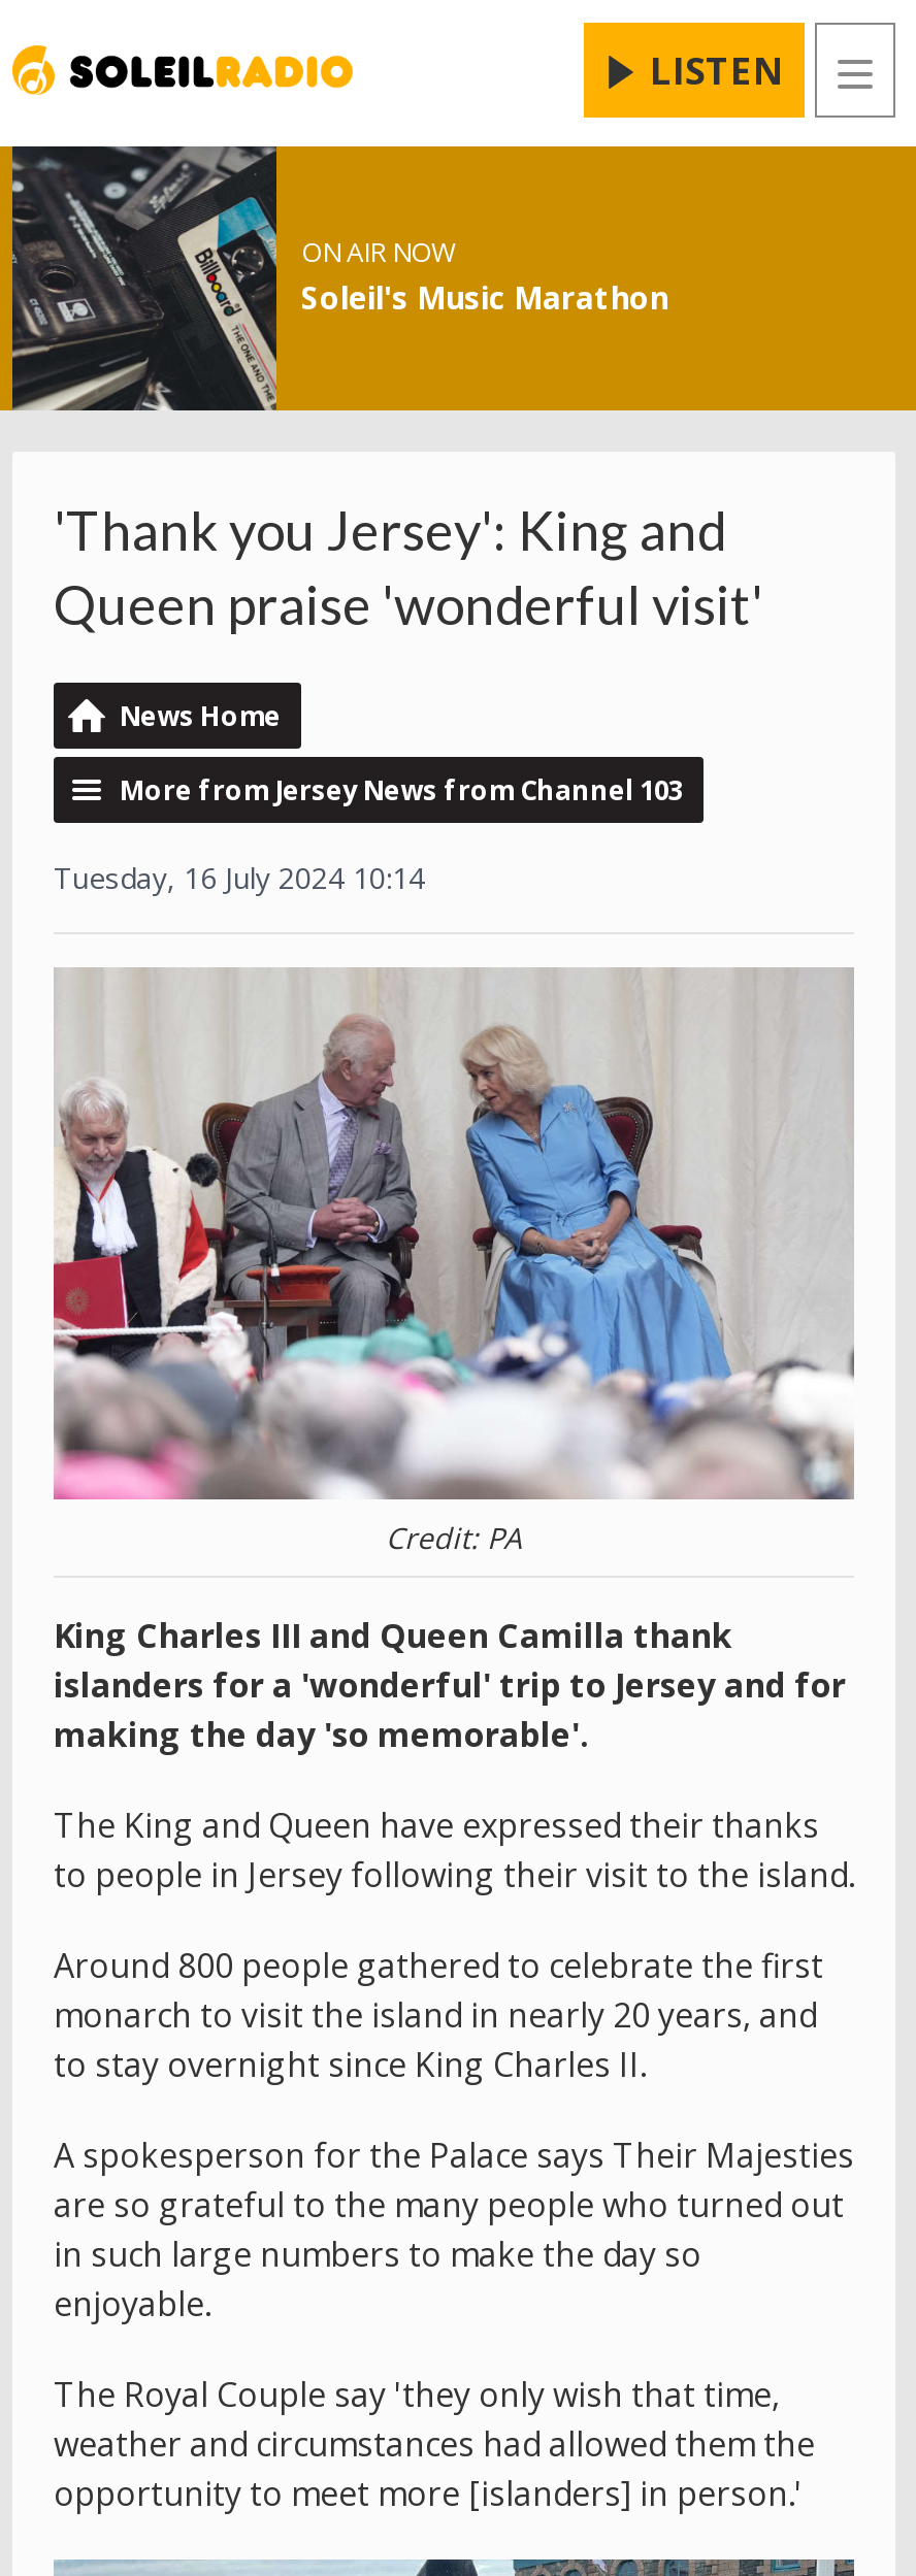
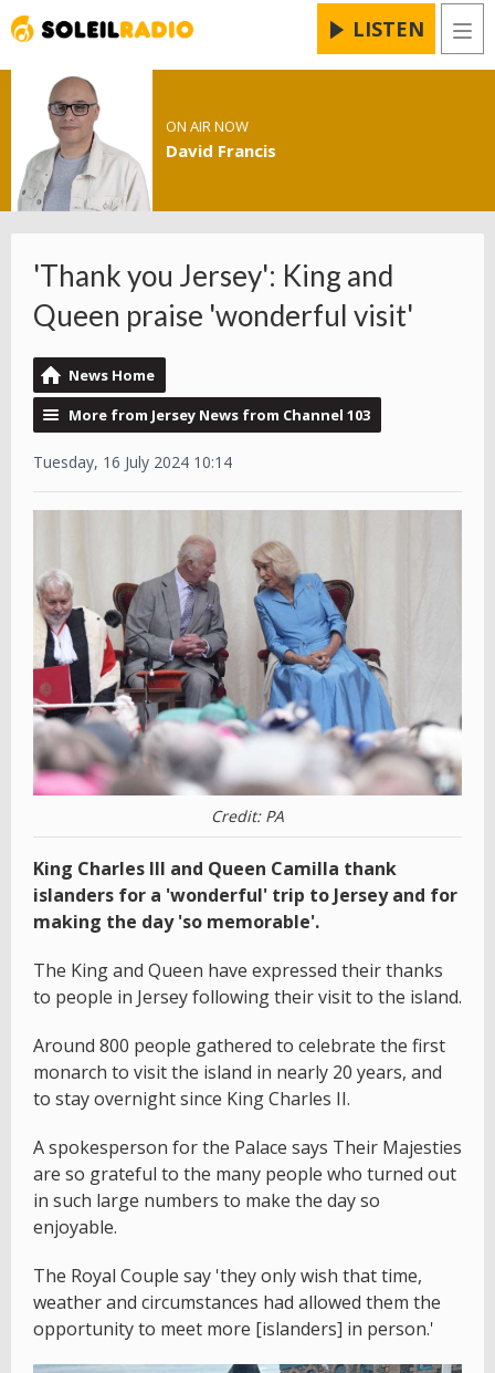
[10,144,668,412] [image] | Soleil's Music Marathon -> [10,70,276,211] [image] | David Francis

